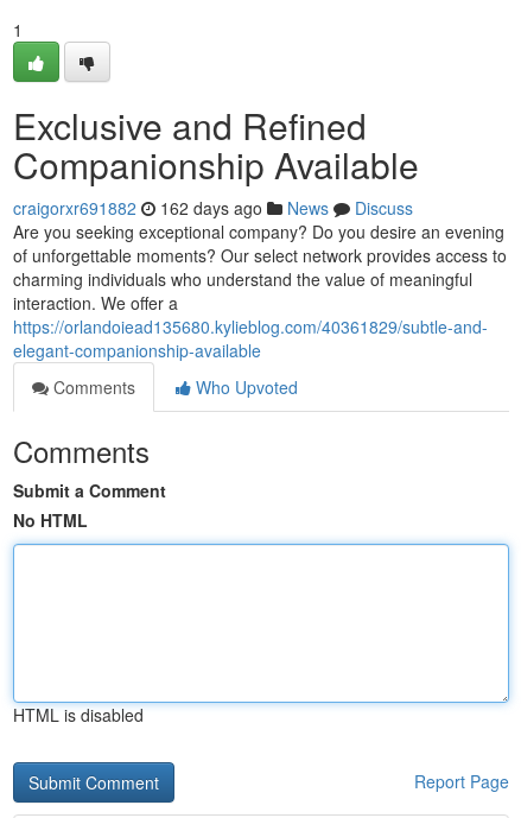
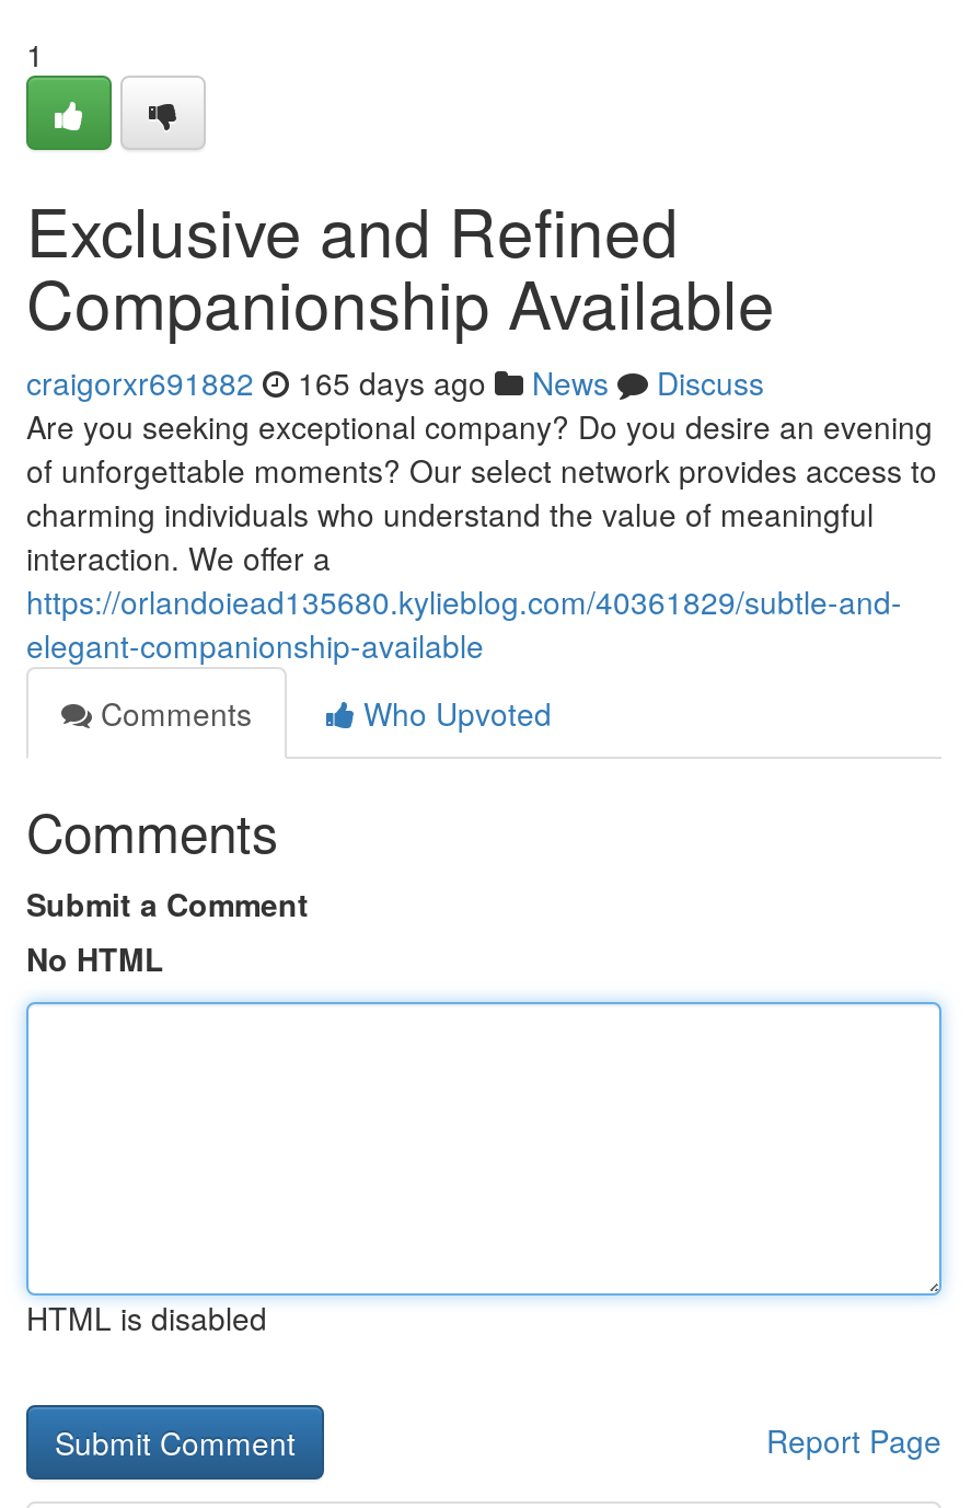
[13,196,413,220] craigorxr691882 162 days ago News Discuss -> [26,360,764,404] craigorxr691882 165 days ago News Discuss

